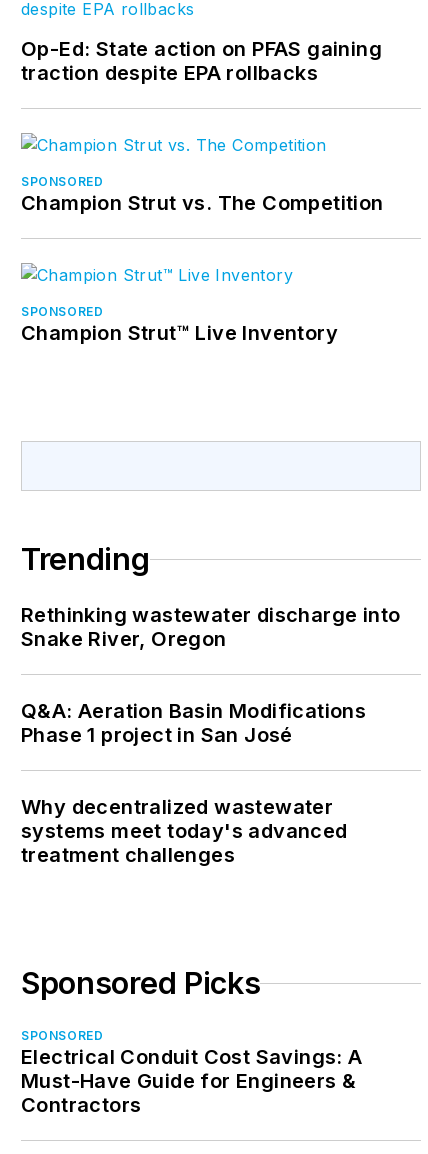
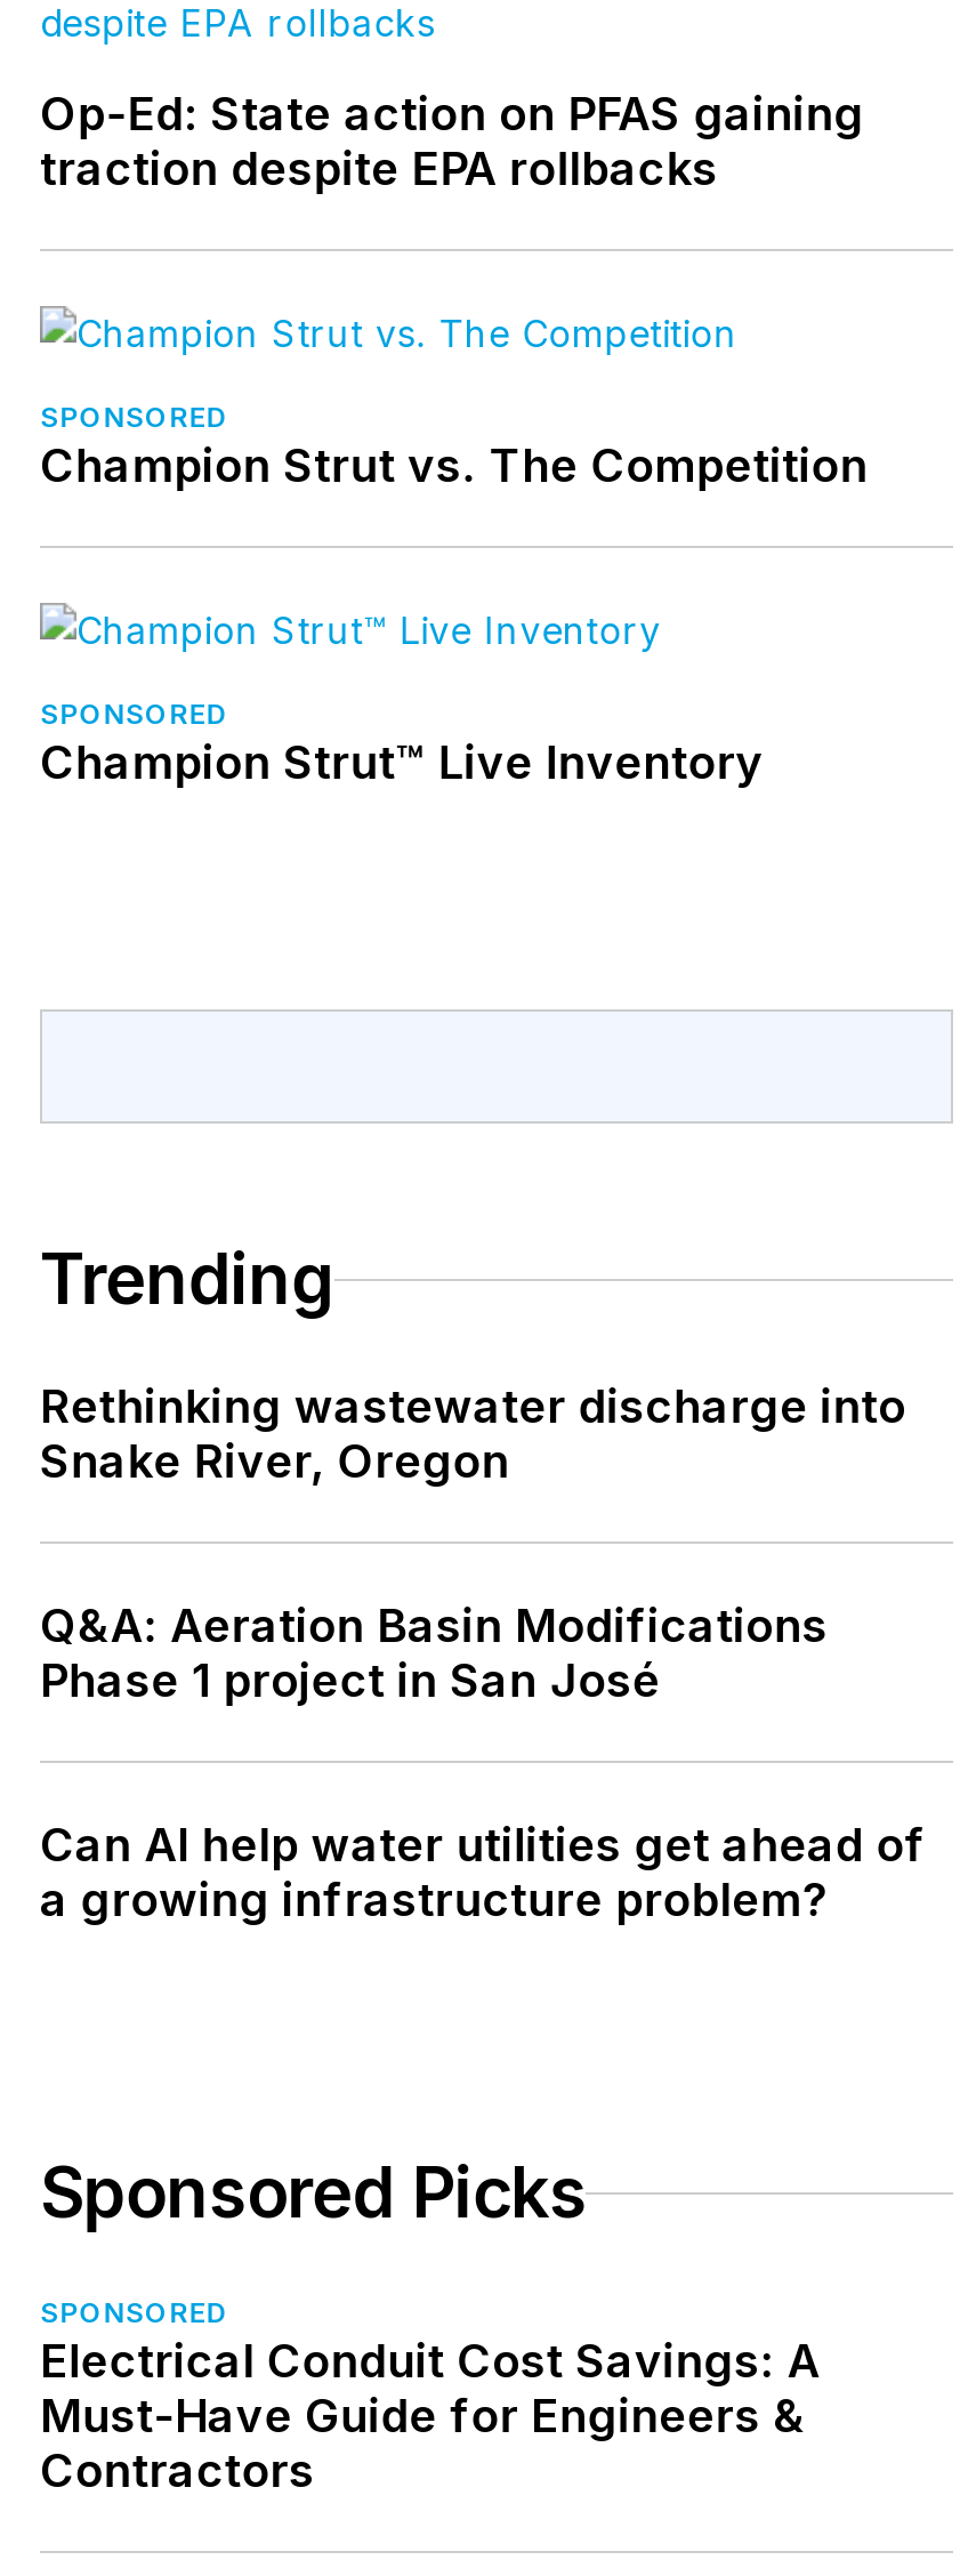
[21,795,348,867] Why decentralized wastewater | systems meet today's advanced | treatment challenges -> [40,1818,926,1927] Can AI help water utilities get ahead of | a growing infrastructure problem?

